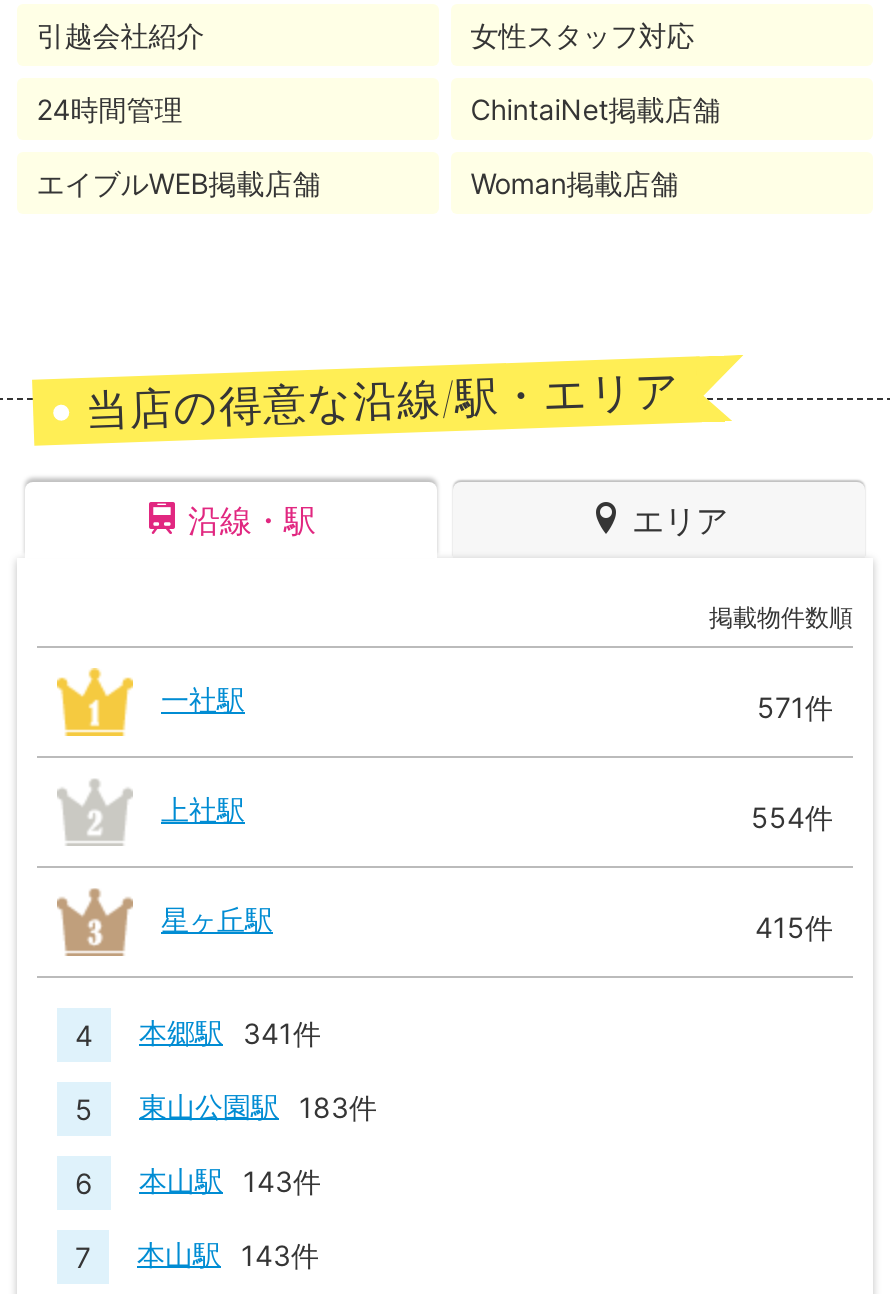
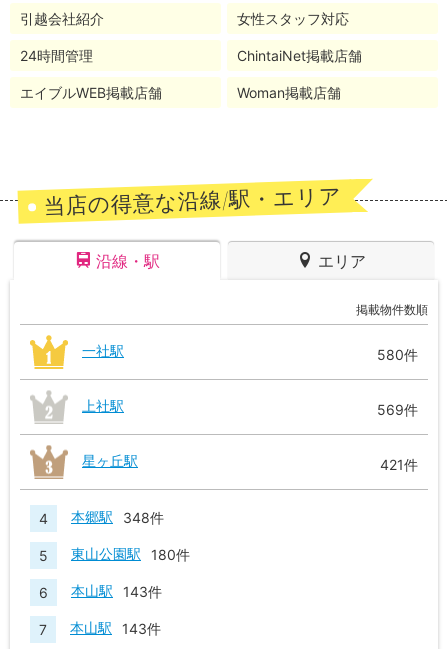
[757,691,833,725] 571件 -> [377,346,418,363] 580件
[751,801,833,835] 554件 -> [377,401,418,418] 569件
[755,911,833,945] 415件 -> [380,456,418,473] 421件
[139,1015,321,1049] 本郷駅 341件 -> [71,509,164,526] 本郷駅 348件
[139,1089,377,1123] 東山公園駅 183件 -> [71,546,190,563] 東山公園駅 180件

